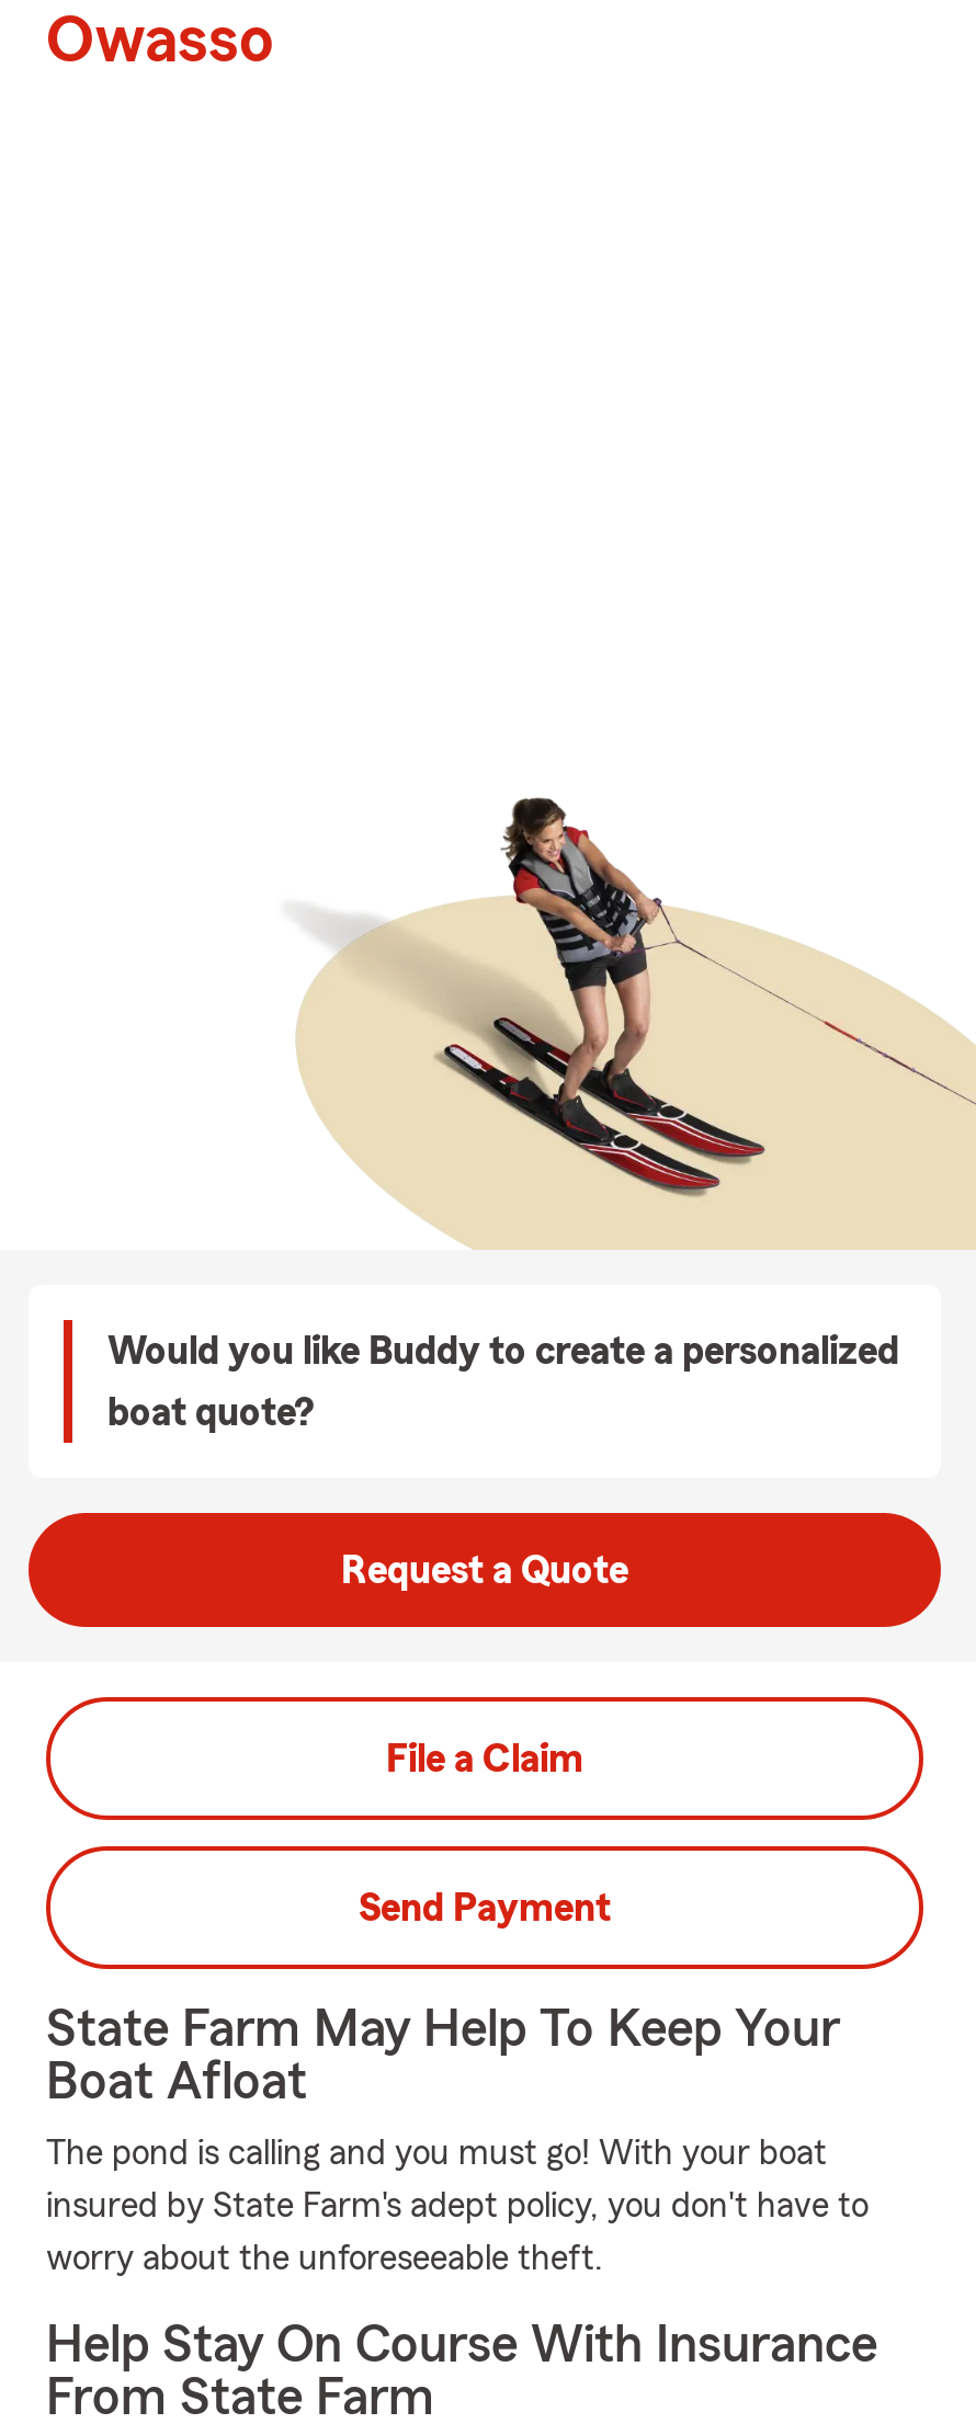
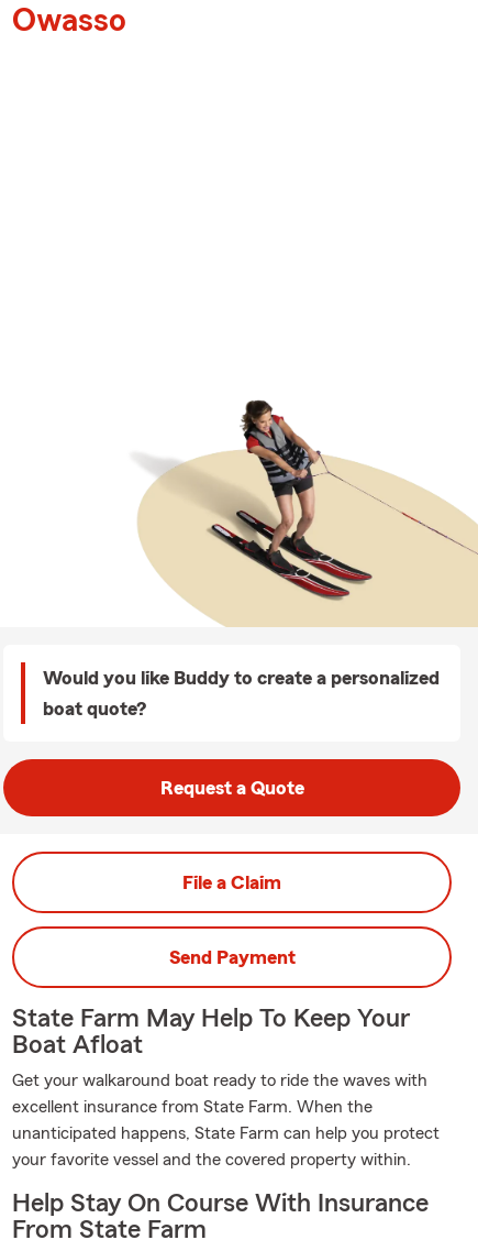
[46,2136,869,2276] The pond is calling and you must go! With your boat | insured by State Farm's adept policy, you don't have to | worry about the unforeseeable theft. -> [12,1072,440,1168] Get your walkaround boat ready to ride the waves with | excellent insurance from State Farm. When the | unanticipated happens, State Farm can help you protect | your favorite vessel and the covered property within.

